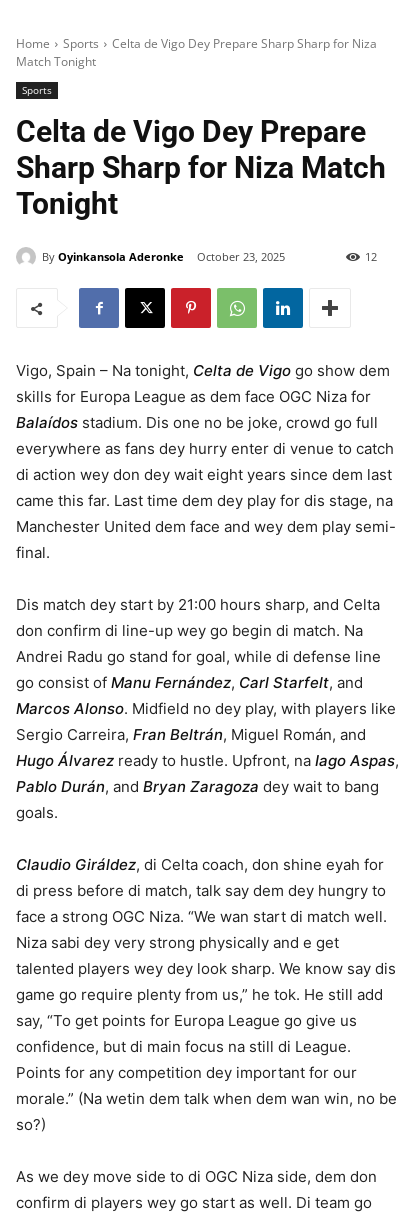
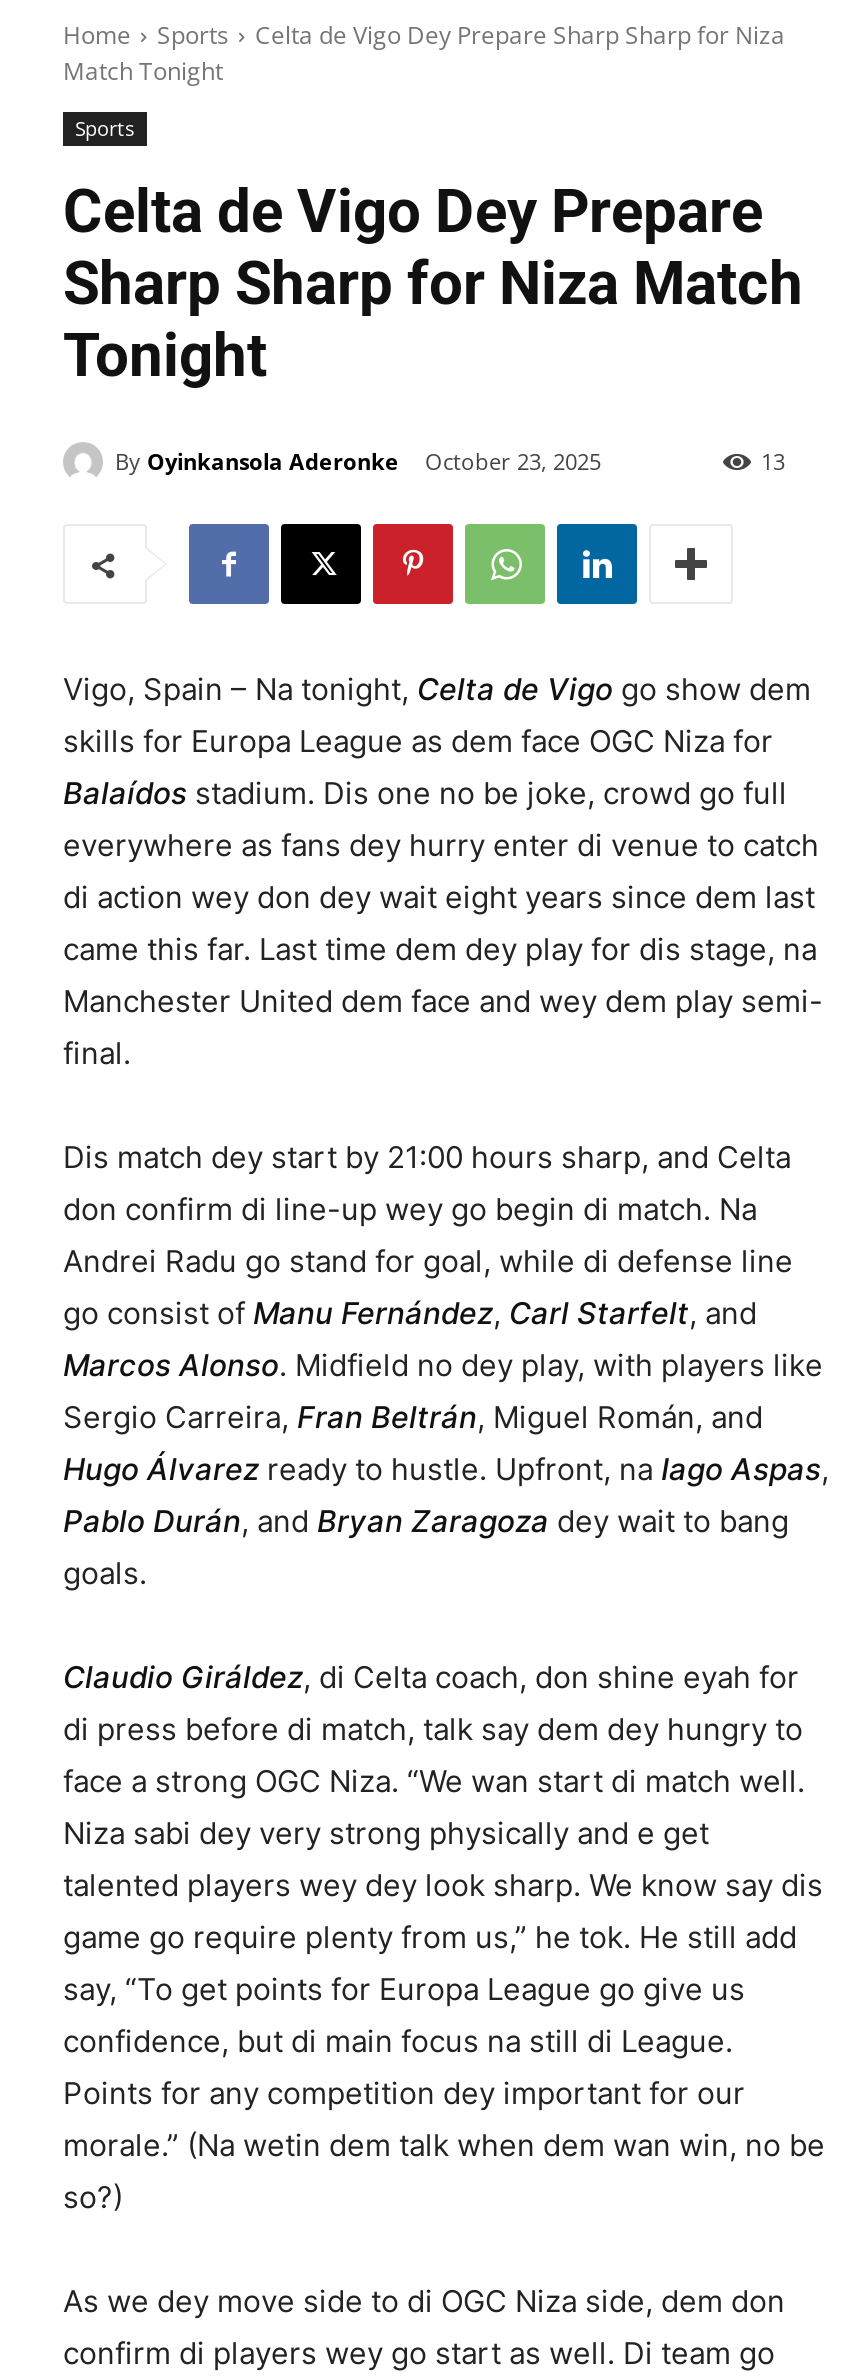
[365,249,377,264] 12 -> [761,446,785,476] 13

